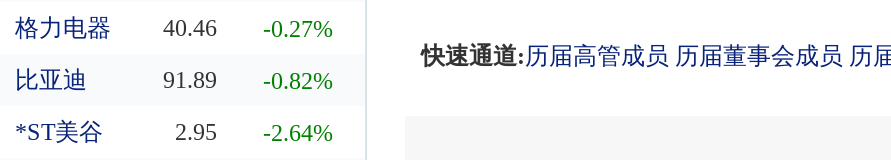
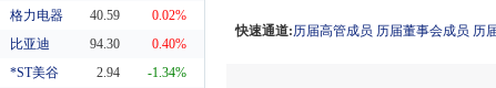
[163,14,217,42] 40.46 -> [90,8,120,23] 40.59
[263,14,333,42] -0.27% -> [152,8,186,23] 0.02%
[163,66,217,94] 91.89 -> [90,36,120,52] 94.30
[263,66,333,94] -0.82% -> [152,37,186,52] 0.40%
[175,118,217,146] 2.95 -> [97,65,120,80] 2.94
[263,118,333,146] -2.64% -> [148,65,186,81] -1.34%

